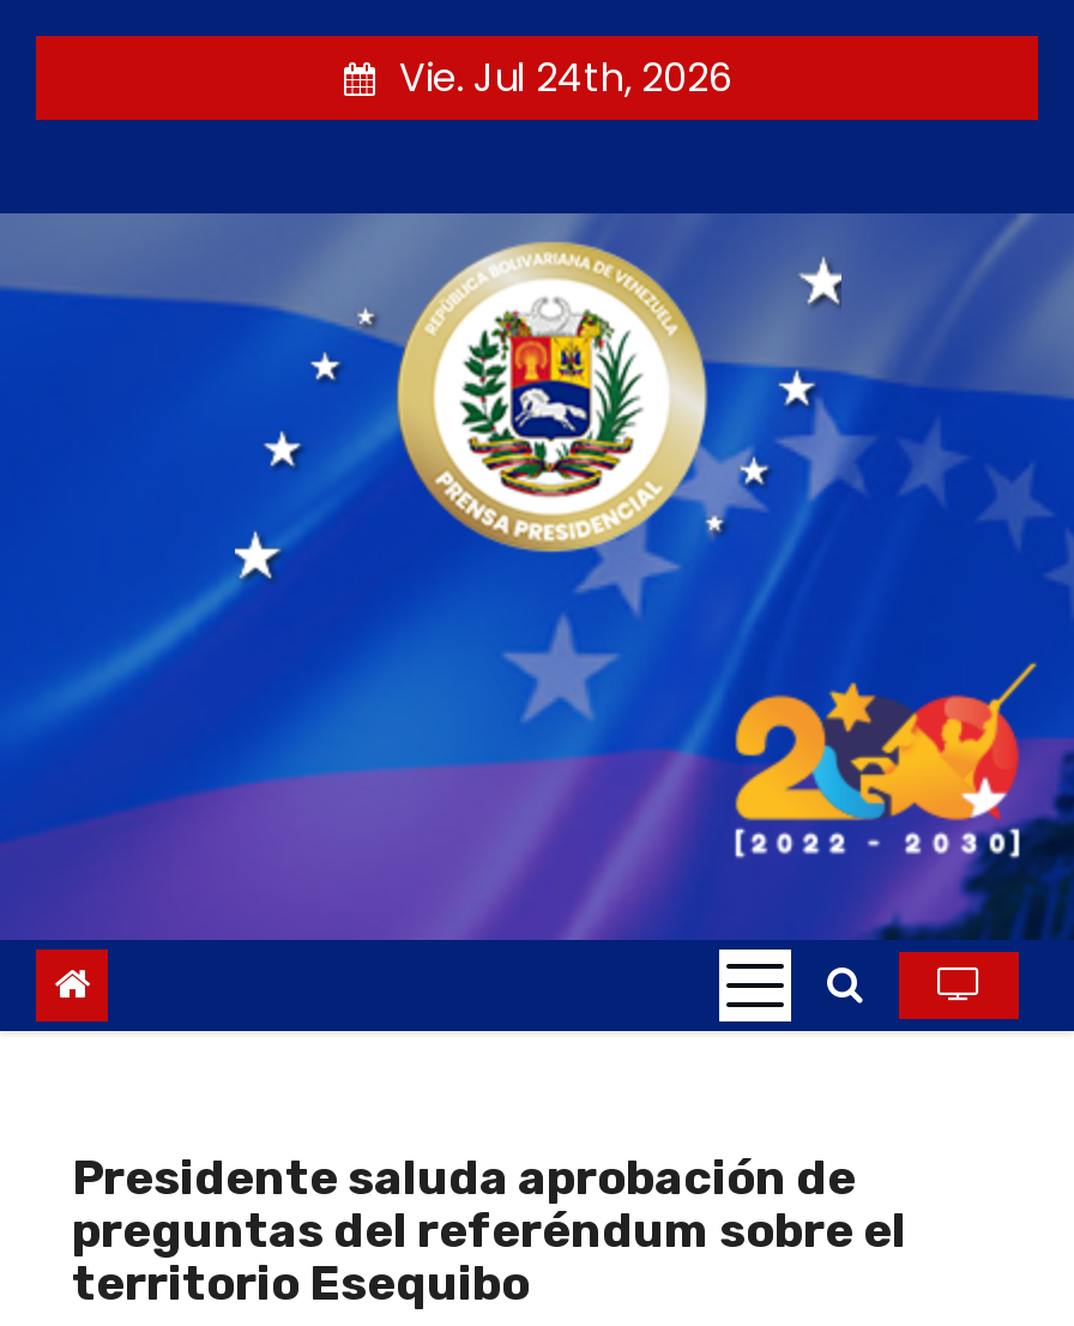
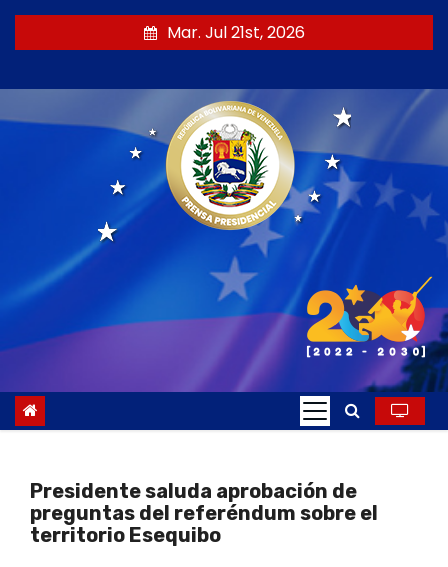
[399,50,732,106] Vie. Jul 24th, 2026 -> [167,21,305,44] Mar. Jul 21st, 2026

